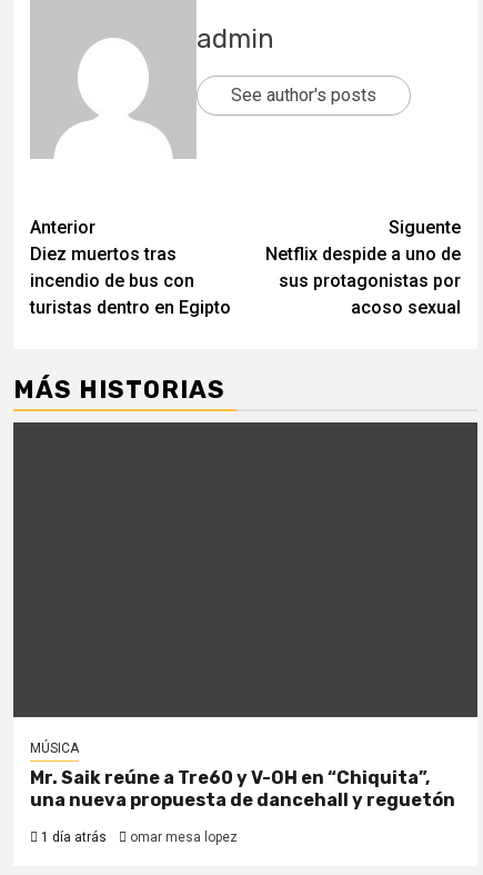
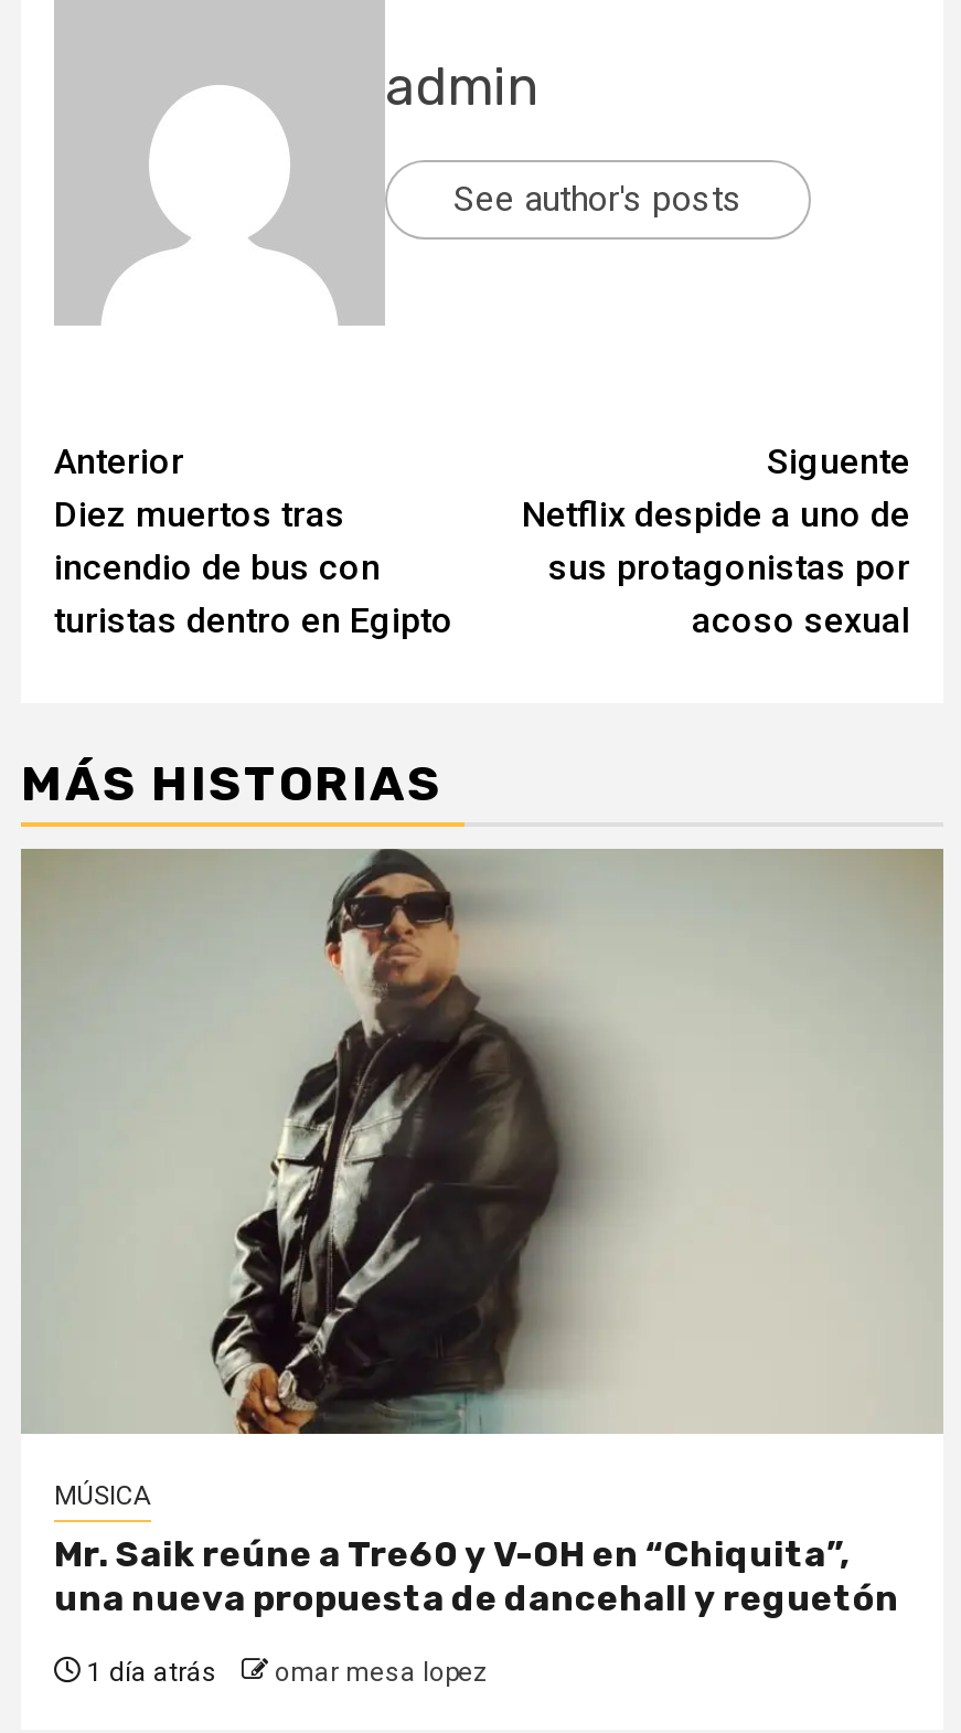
none -> [21,848,943,1437] [image]

